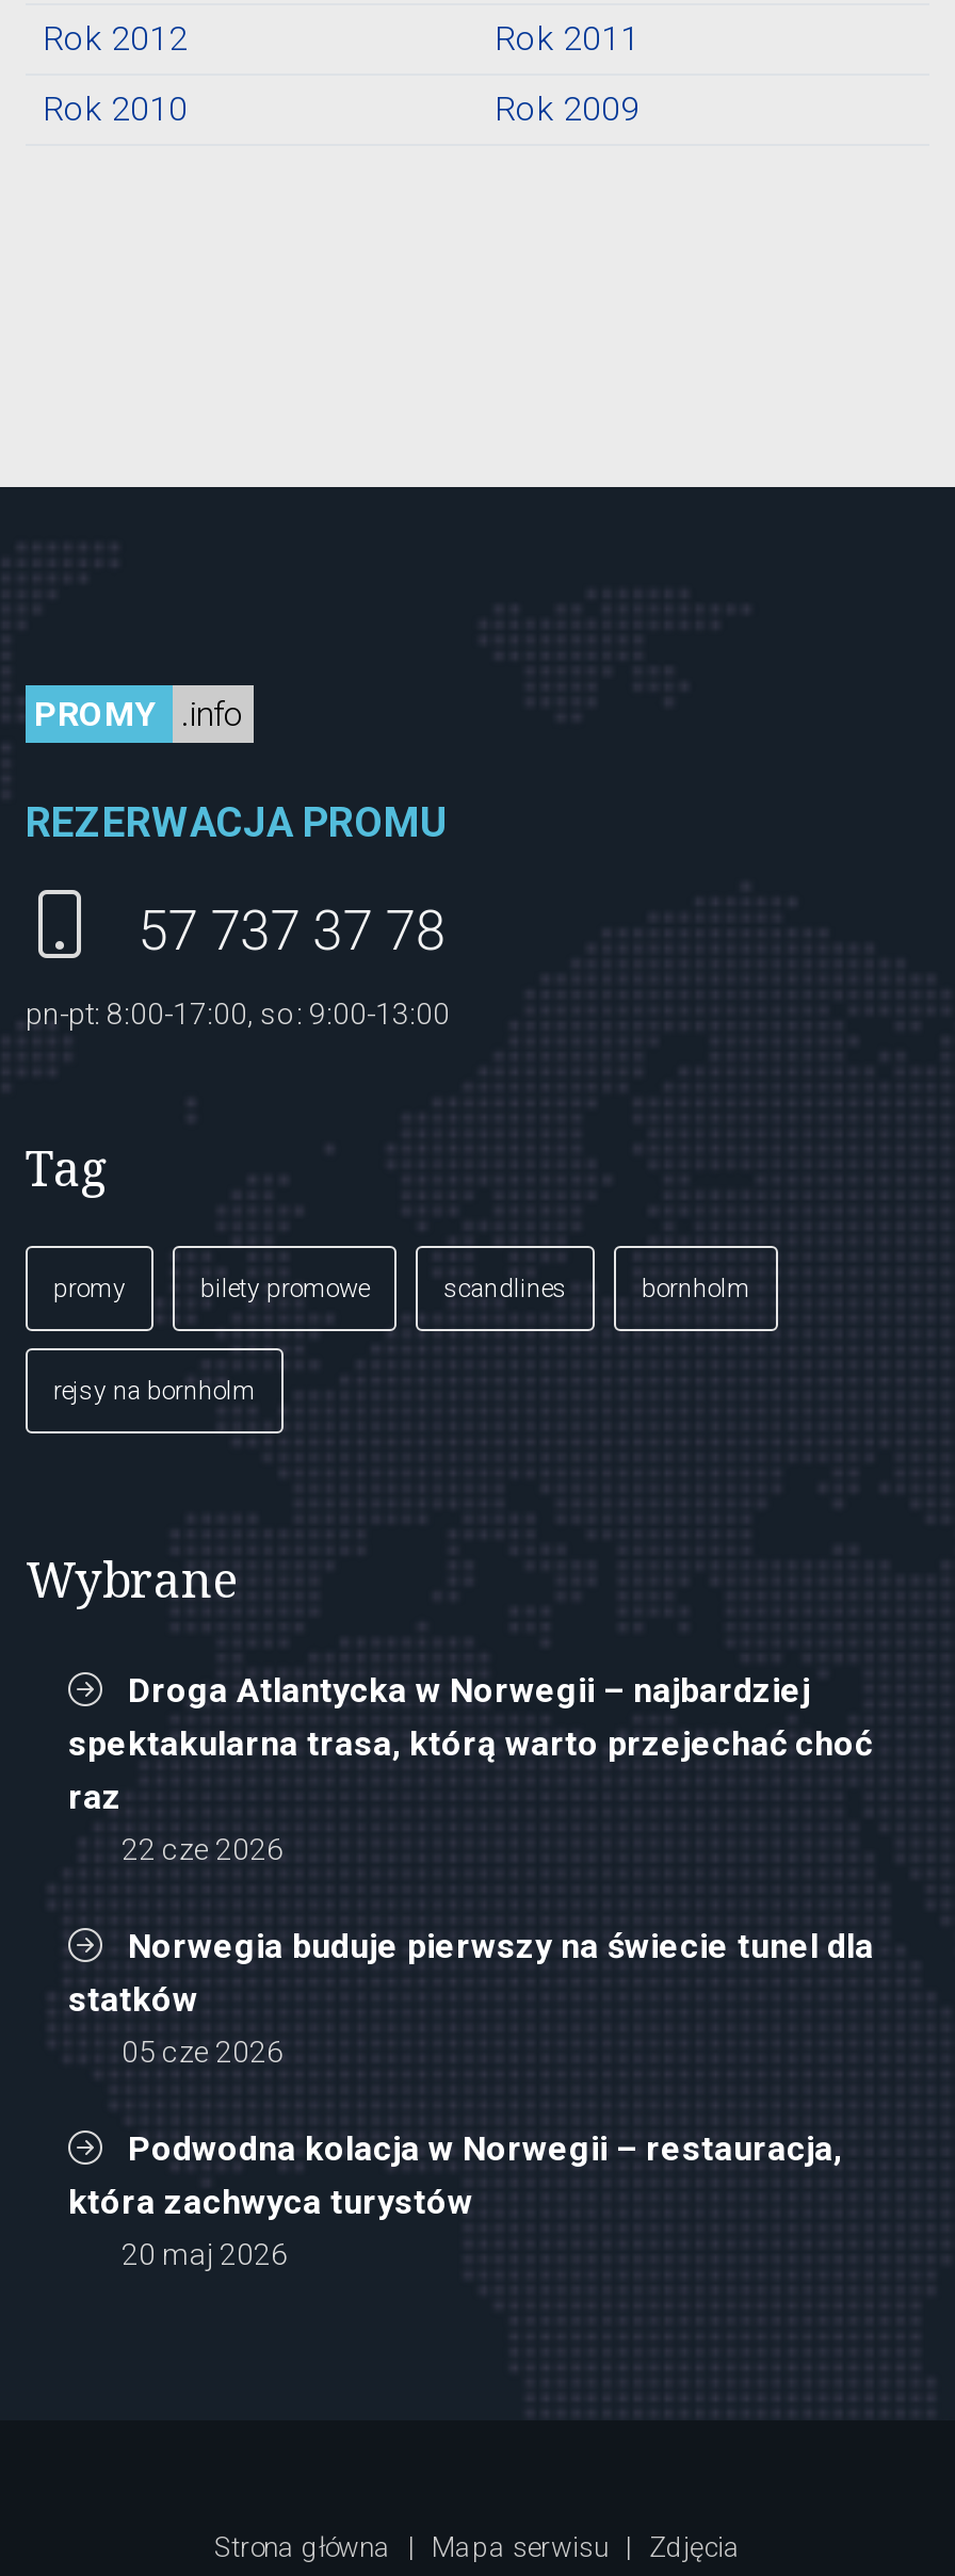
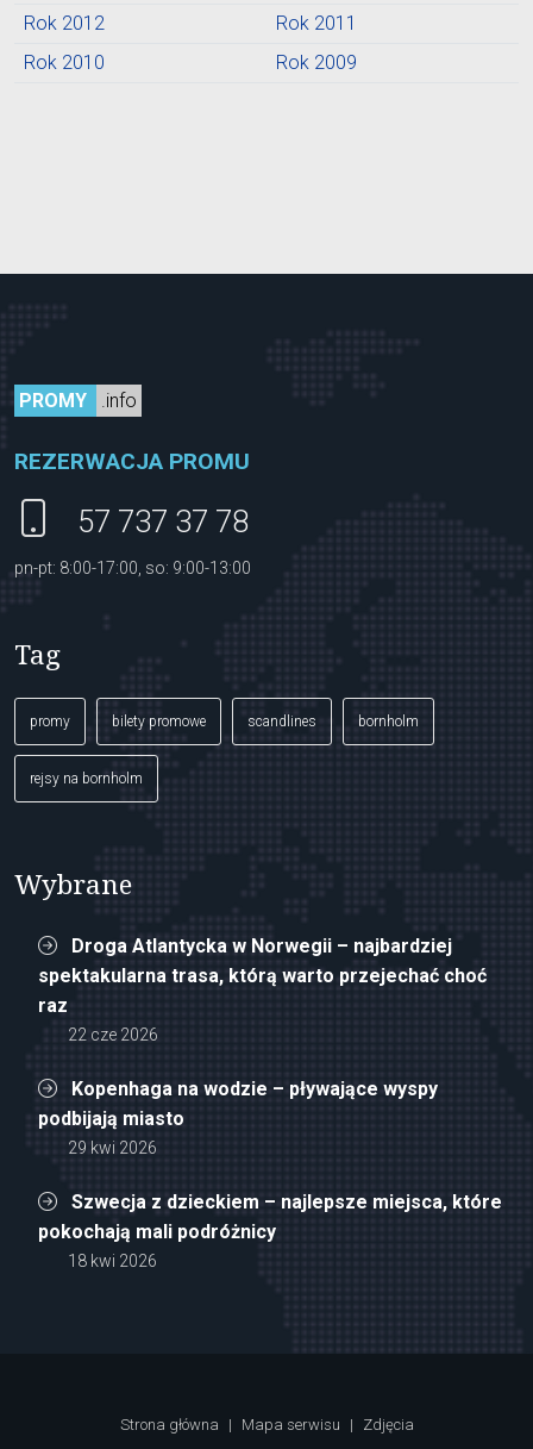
[68,1926,874,2069] Norwegia buduje pierwszy na świecie tunel dla | statków | 05 cze 2026 -> [38,1078,438,1158] Kopenhaga na wodzie – pływające wyspy | podbijają miasto | 29 kwi 2026
[68,2129,842,2272] Podwodna kolacja w Norwegii – restauracja, | która zachwyca turystów | 20 maj 2026 -> [38,1191,502,1271] Szwecja z dzieckiem – najlepsze miejsca, które | pokochają mali podróżnicy | 18 kwi 2026

